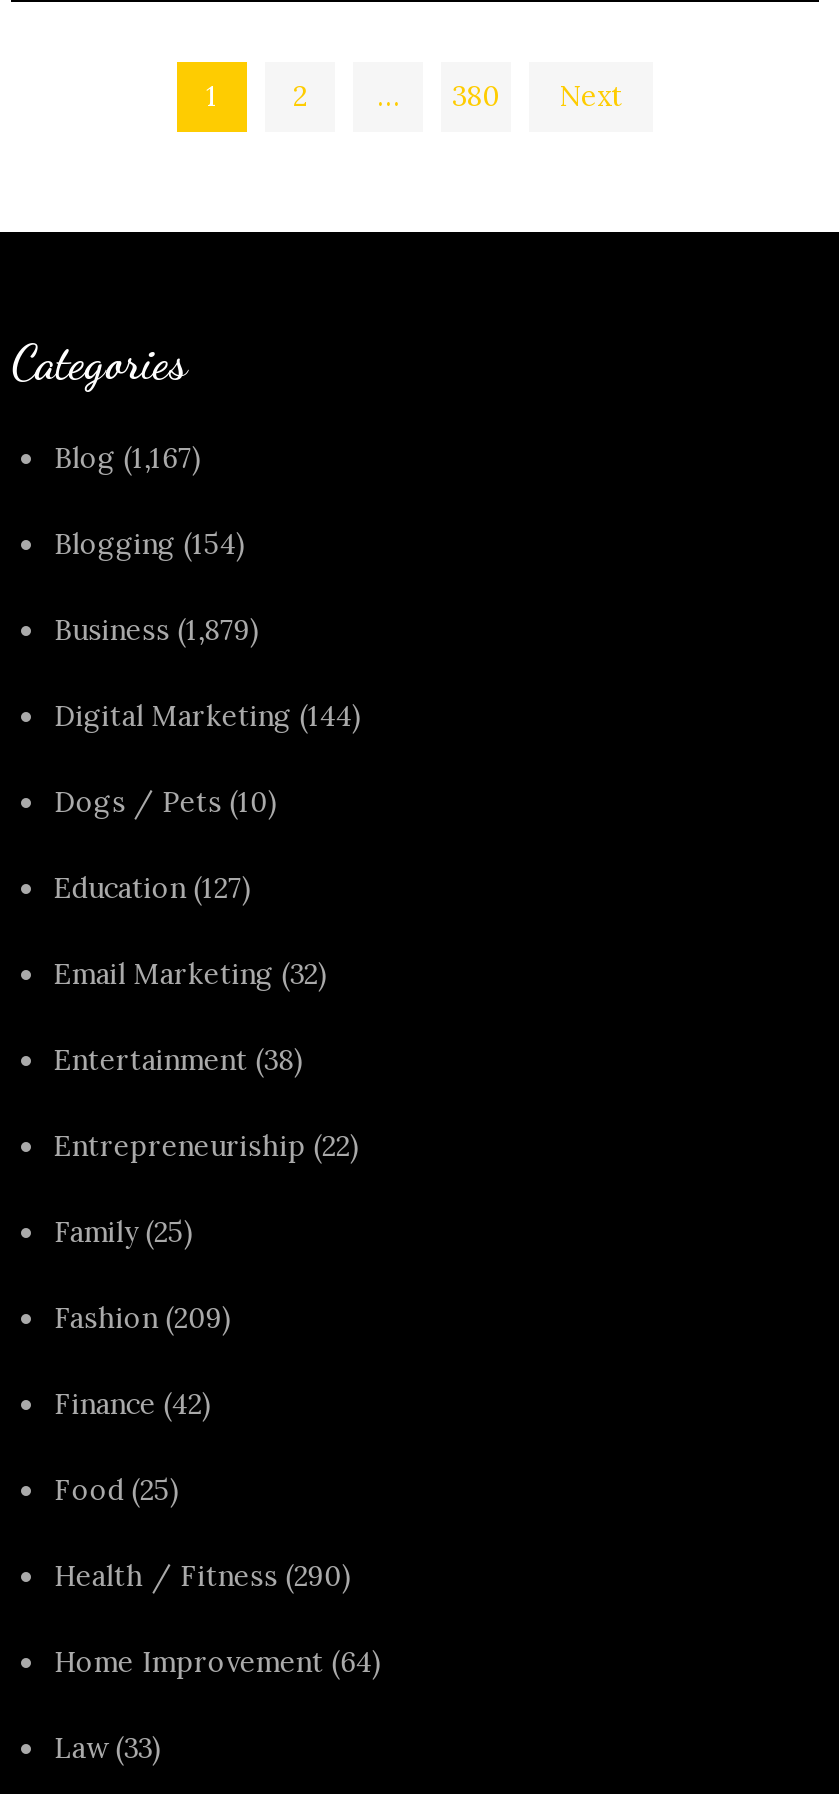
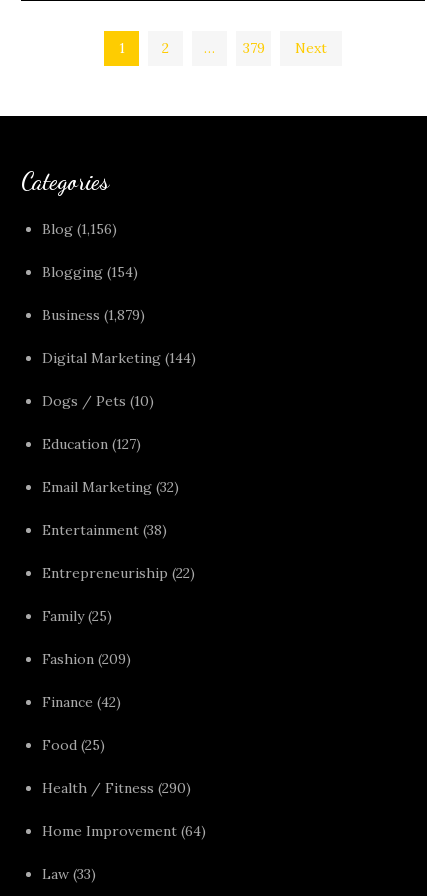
[452,78,500,114] 380 -> [242,39,264,57] 379
[54,440,202,476] Blog (1,167) -> [42,220,117,238] Blog (1,156)

